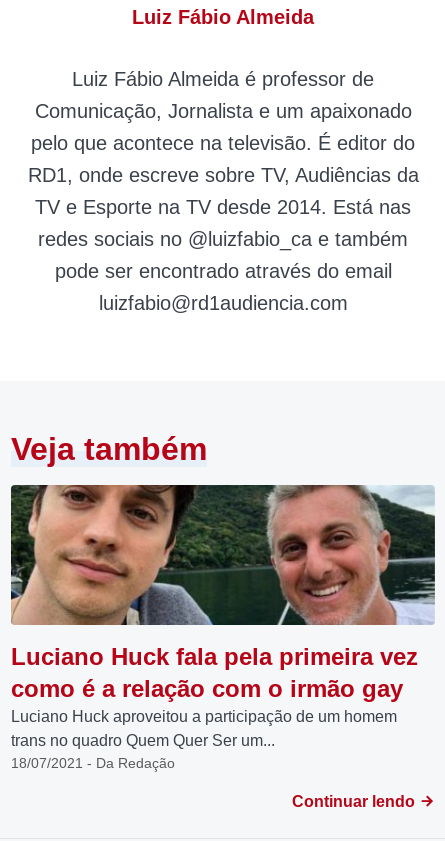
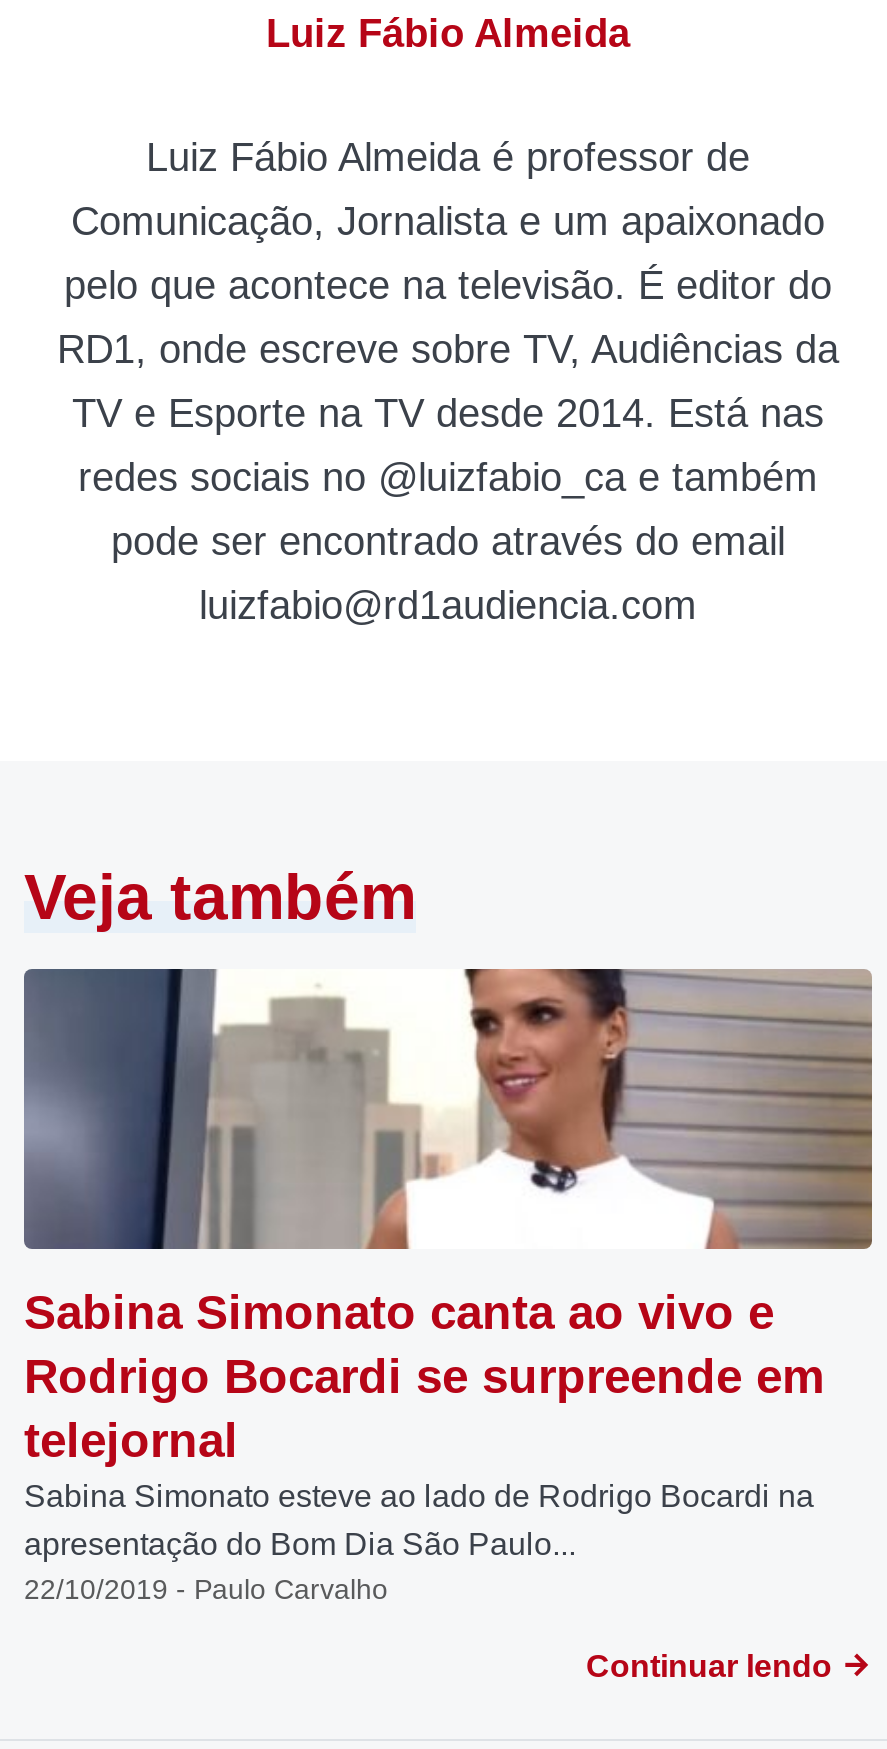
[10,484,436,771] [image] | Luciano Huck fala pela primeira vez | como é a relação com o irmão gay | Luciano Huck aproveitou a participação de um homem | trans no quadro Quem Quer Ser um... | 18/07/2021 - Da Redação -> [22,966,874,1605] [image] | Sabina Simonato canta ao vivo e | Rodrigo Bocardi se surpreende em | telejornal | Sabina Simonato esteve ao lado de Rodrigo Bocardi na | apresentação do Bom Dia São Paulo... | 22/10/2019 - Paulo Carvalho

